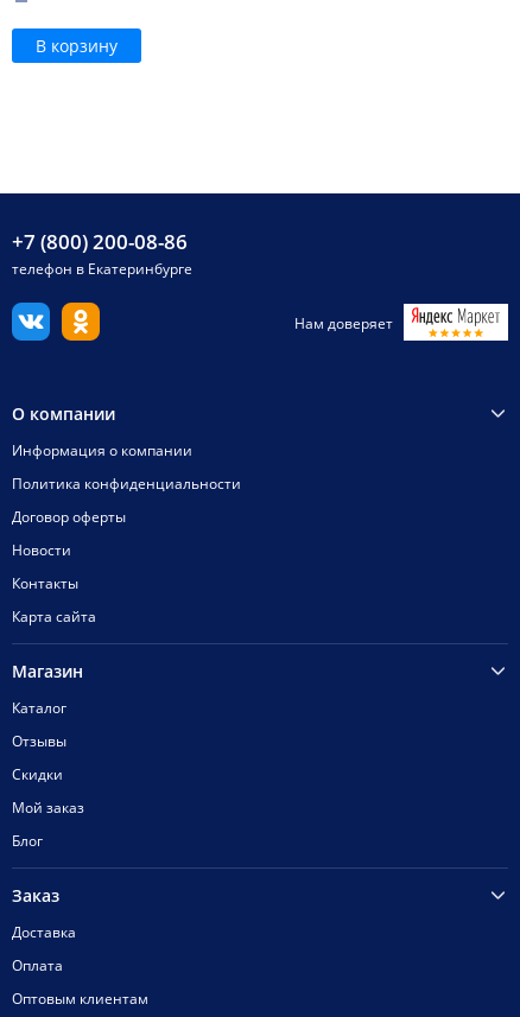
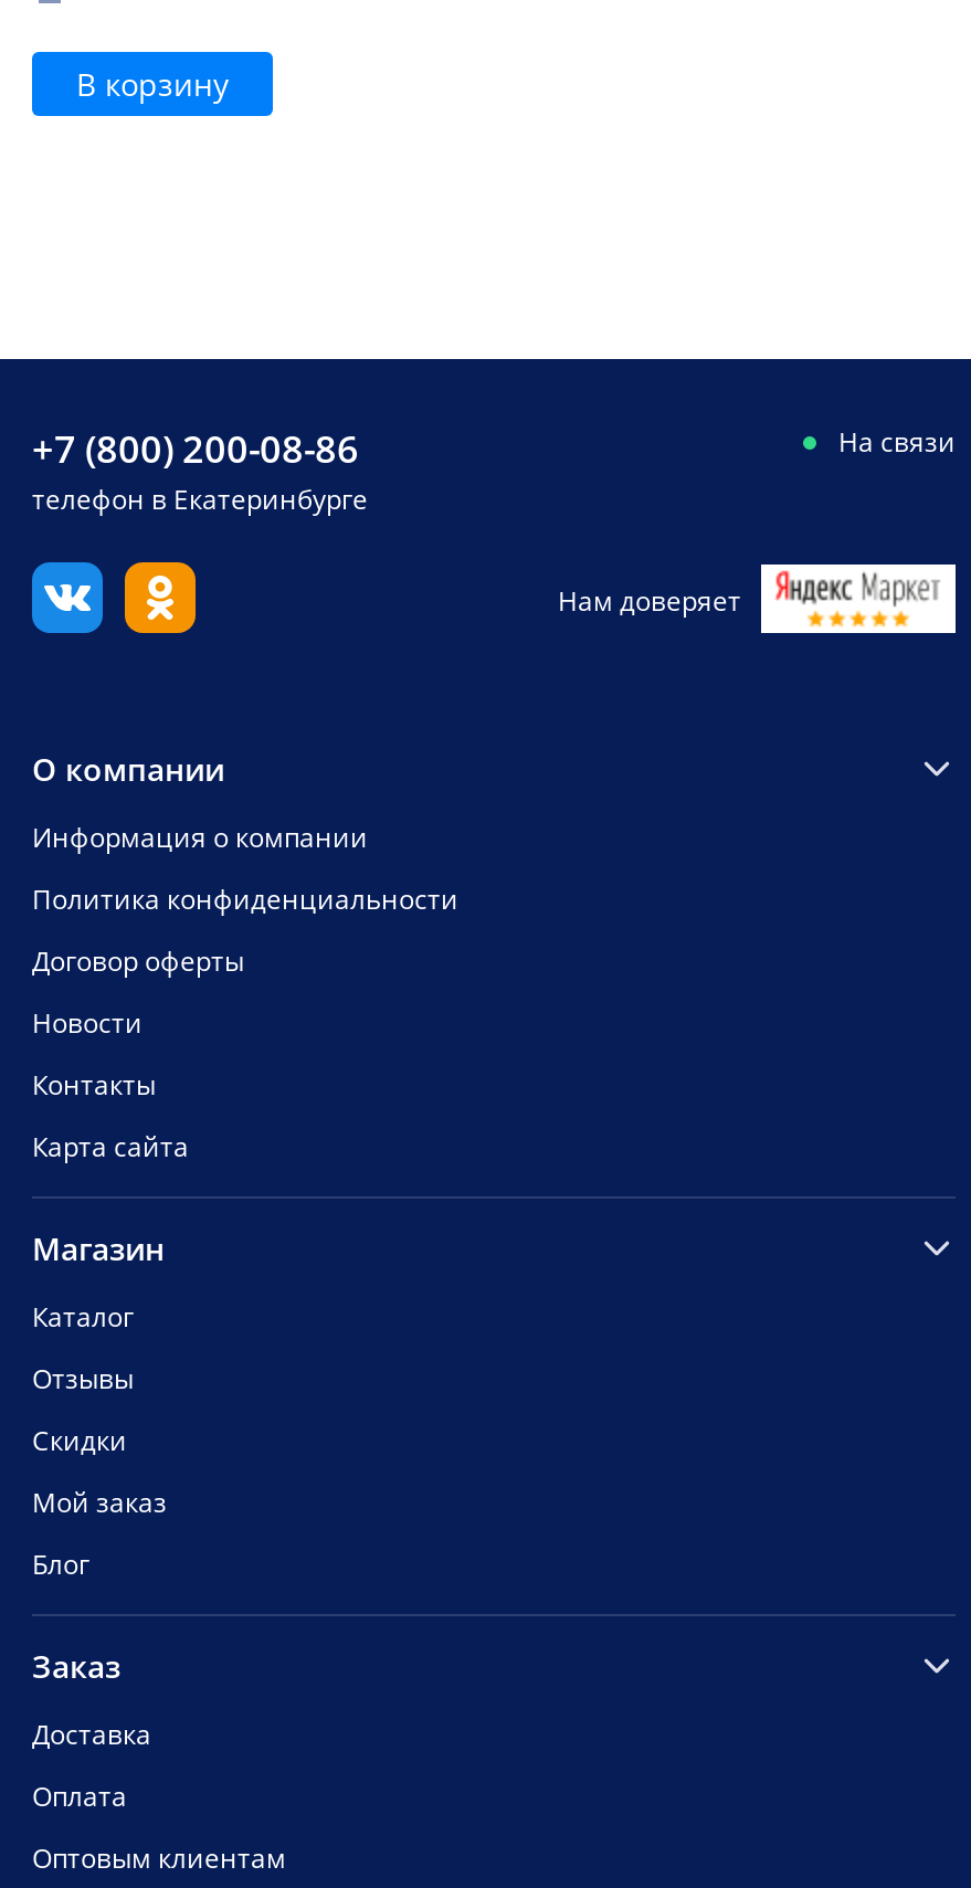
none -> [838,423,956,461] На связи

